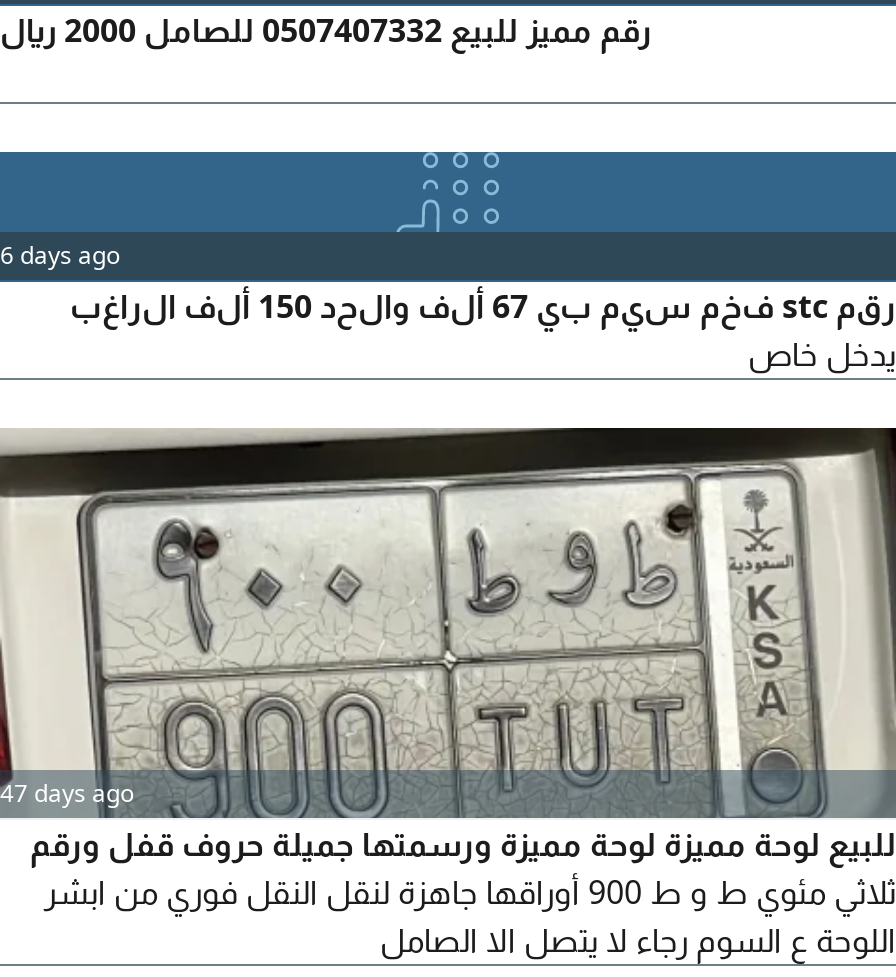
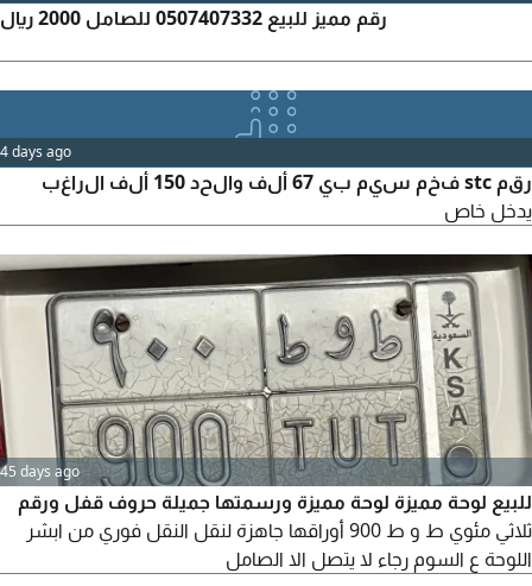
[0,238,120,272] 6 days ago -> [0,141,71,162] 4 days ago
[0,776,134,810] 47 days ago -> [0,461,80,481] 45 days ago

